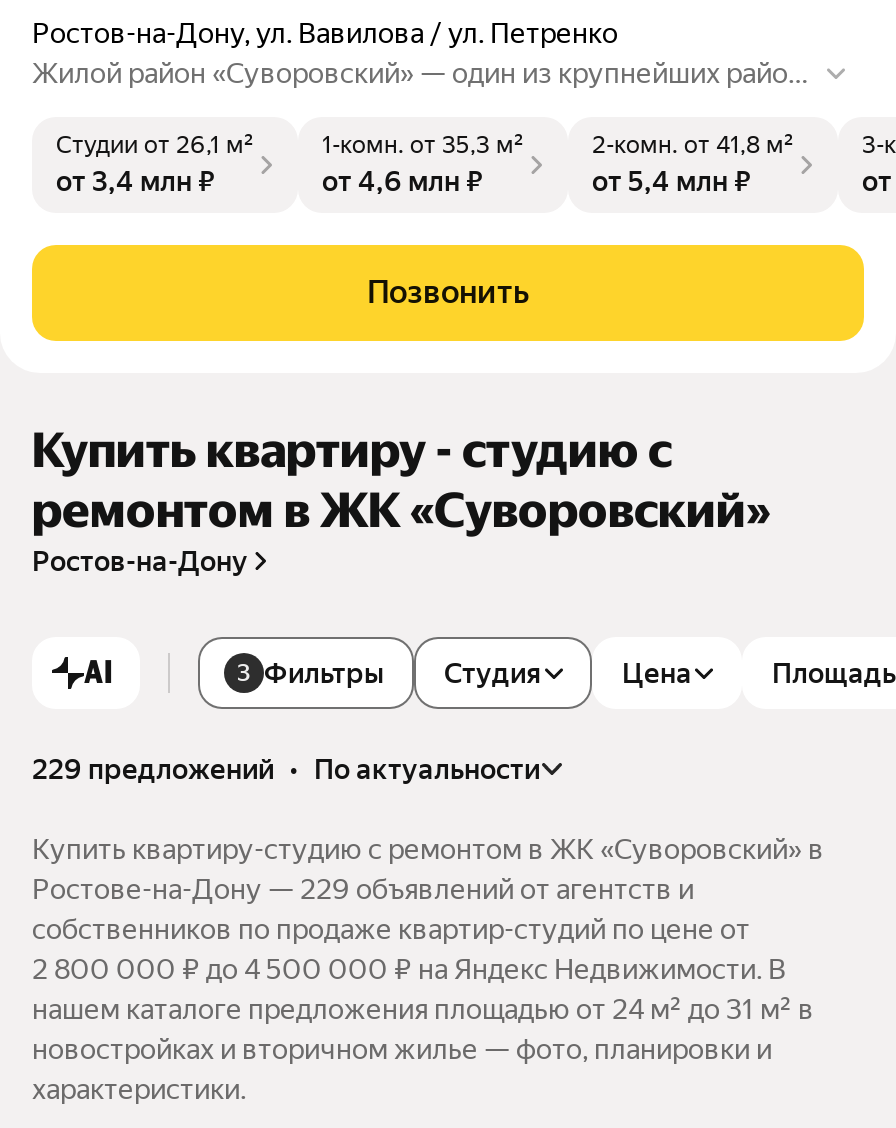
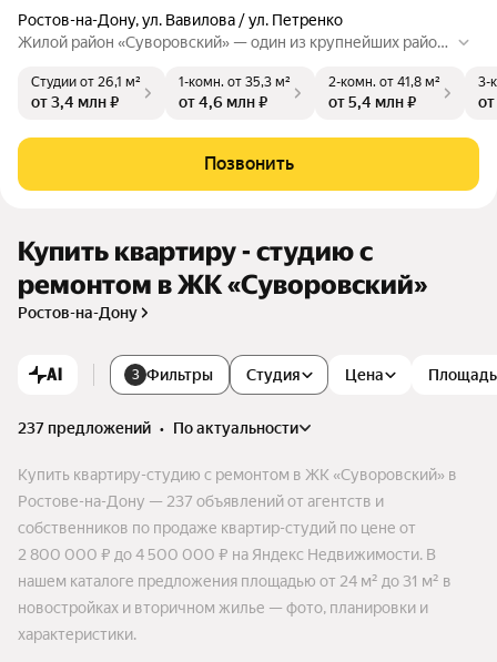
[32,753,540,785] 229 предложений • по актуальности -> [18,419,298,437] 237 предложений • по актуальности
[32,873,694,905] Ростове-на-Дону — 229 объявлений от агентств и -> [18,492,384,510] Ростове-на-Дону — 237 объявлений от агентств и

